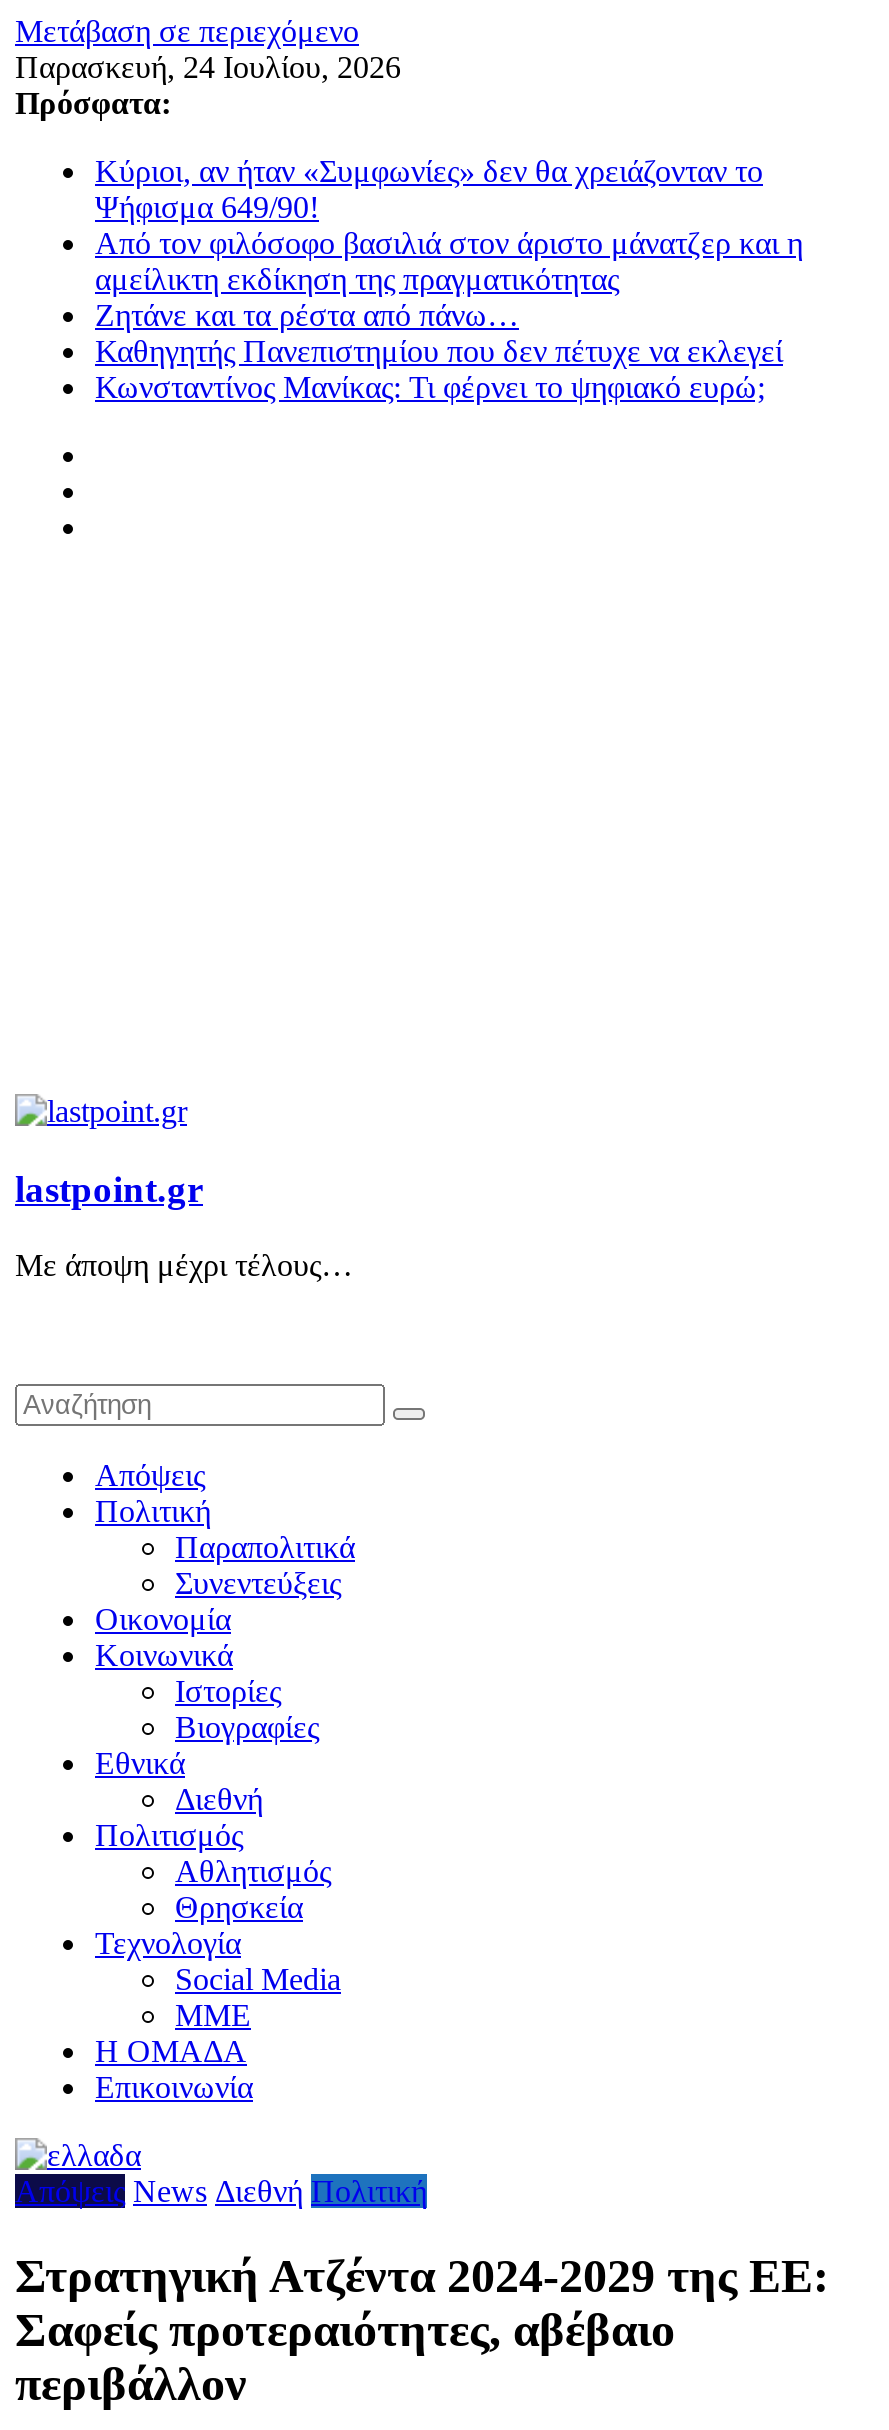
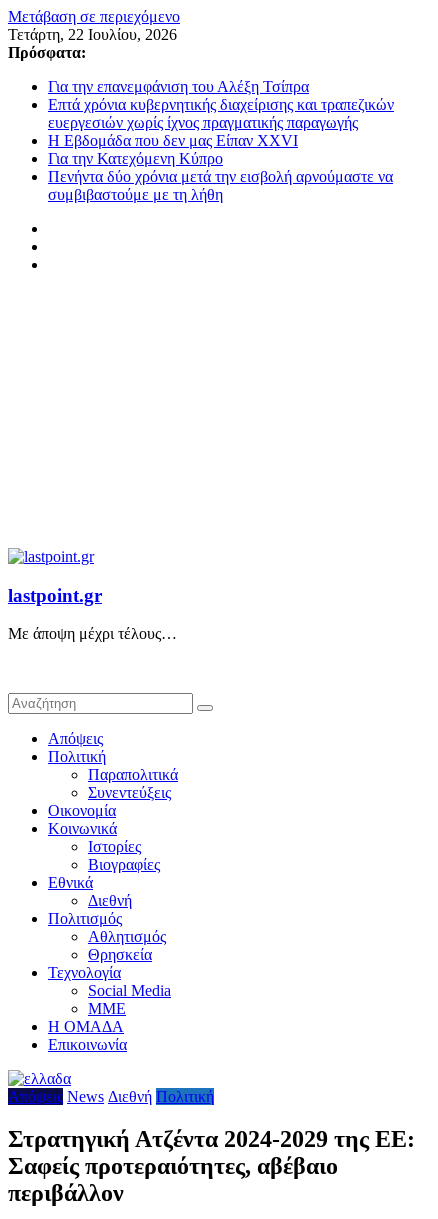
[15,50,401,84] Παρασκευή, 24 Ιουλίου, 2026 -> [8,26,177,43] Τετάρτη, 22 Ιουλίου, 2026
[95,154,803,404] Κύριοι, αν ήταν «Συμφωνίες» δεν θα χρειάζονταν το | Ψήφισμα 649/90! | Από τον φιλόσοφο βασιλιά στον άριστο μάνατζερ και η | αμείλικτη εκδίκηση της πραγματικότητας | Ζητάνε και τα ρέστα από πάνω… | Καθηγητής Πανεπιστημίου που δεν πέτυχε να εκλεγεί | Κωνσταντίνος Μανίκας: Τι φέρνει το ψηφιακό ευρώ; -> [48,78,394,203] Για την επανεμφάνιση του Αλέξη Τσίπρα | Επτά χρόνια κυβερνητικής διαχείρισης και τραπεζικών | ευεργεσιών χωρίς ίχνος πραγματικής παραγωγής | Η Εβδομάδα που δεν μας Είπαν XXVI | Για την Κατεχόμενη Κύπρο | Πενήντα δύο χρόνια μετά την εισβολή αρνούμαστε να | συμβιβαστούμε με τη λήθη

